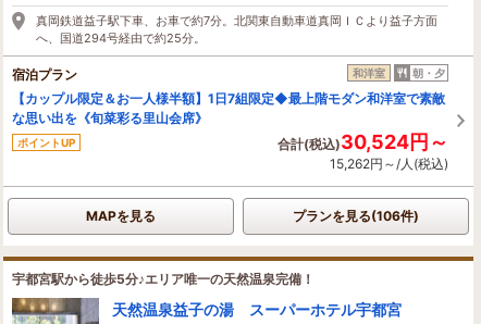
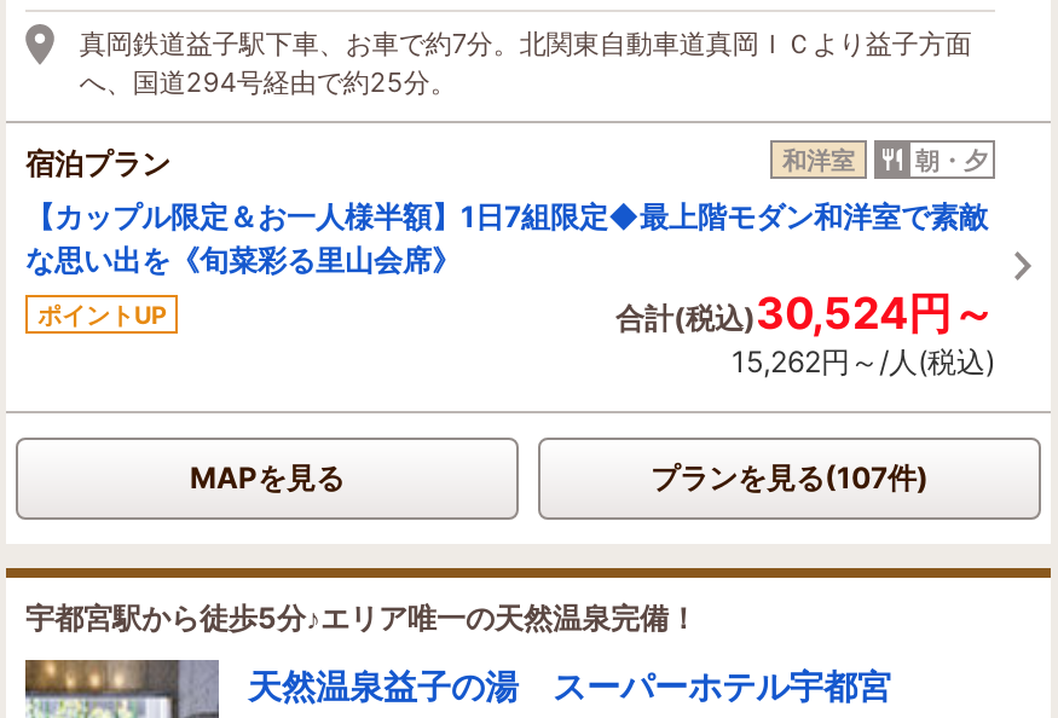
[293,207,419,224] プランを見る(106件) -> [651,459,929,495] プランを見る(107件)

